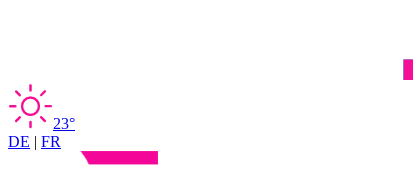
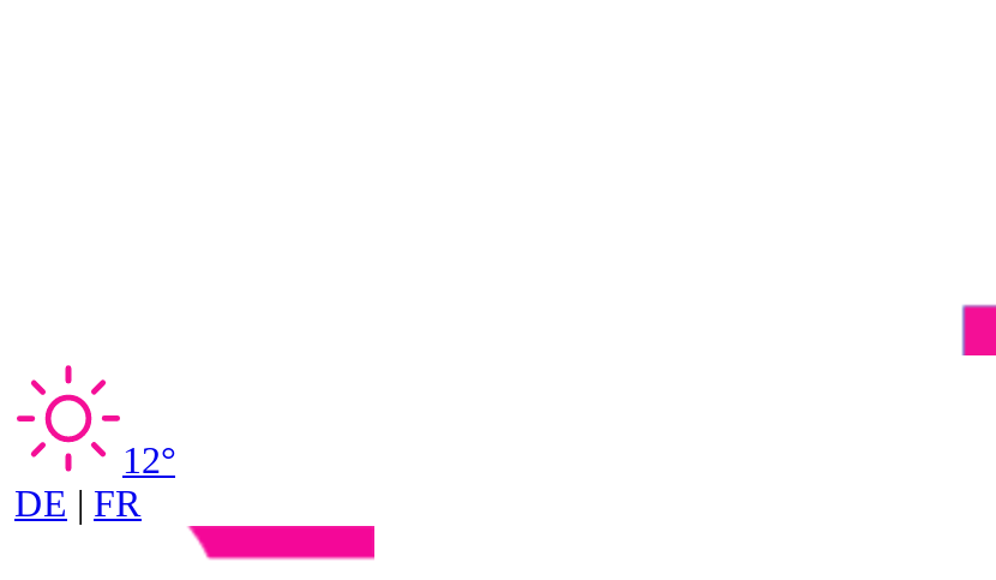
[53,115,75,132] 23° -> [122,440,175,480] 12°

